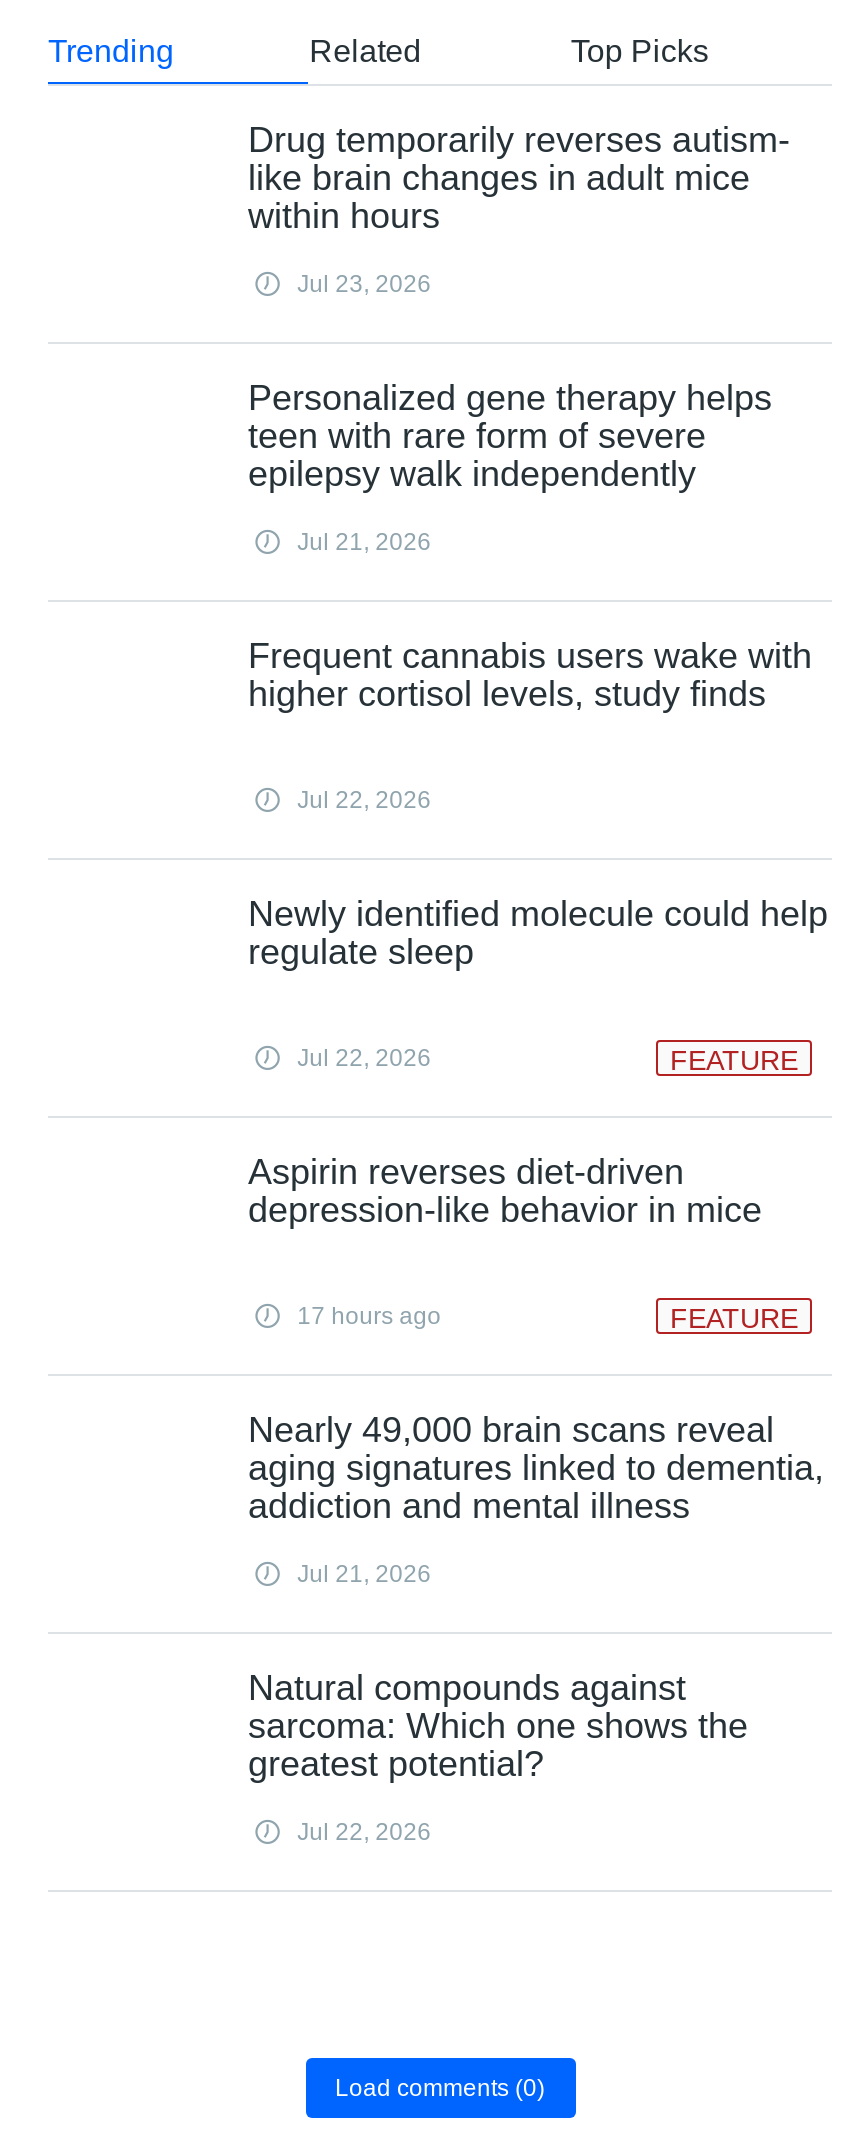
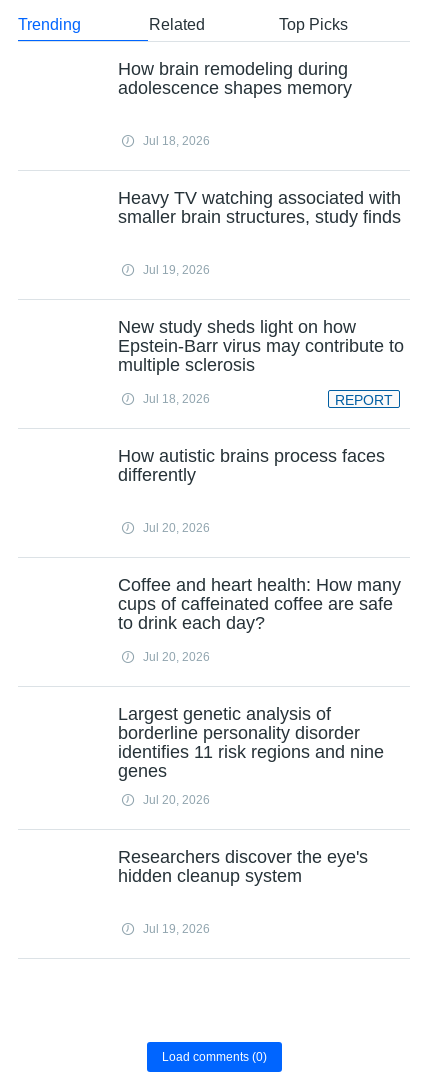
[248,121,790,237] Drug temporarily reverses autism- | like brain changes in adult mice | within hours -> [118,59,352,98] How brain remodeling during | adolescence shapes memory
[297,271,431,299] Jul 23, 2026 -> [143,134,210,148] Jul 18, 2026
[248,379,772,495] Personalized gene therapy helps | teen with rare form of severe | epilepsy walk independently -> [118,188,401,227] Heavy TV watching associated with | smaller brain structures, study finds
[297,529,431,557] Jul 21, 2026 -> [143,263,210,277] Jul 19, 2026
[248,637,812,715] Frequent cannabis users wake with | higher cortisol levels, study finds -> [118,317,404,375] New study sheds light on how | Epstein-Barr virus may contribute to | multiple sclerosis
[297,787,431,815] Jul 22, 2026 -> [143,392,393,408] Jul 18, 2026 | REPORT
[248,895,828,973] Newly identified molecule could help | regulate sleep -> [118,446,385,485] How autistic brains process faces | differently
[297,1044,798,1077] Jul 22, 2026 | FEATURE -> [143,521,210,535] Jul 20, 2026
[248,1153,762,1231] Aspirin reverses diet-driven | depression-like behavior in mice -> [118,575,401,633] Coffee and heart health: How many | cups of caffeinated coffee are safe | to drink each day?
[297,1302,798,1335] 17 hours ago | FEATURE -> [143,650,210,664] Jul 20, 2026
[248,1411,824,1527] Nearly 49,000 brain scans reveal | aging signatures linked to dementia, | addiction and mental illness -> [118,704,384,781] Largest genetic analysis of | borderline personality disorder | identifies 11 risk regions and nine | genes
[297,1561,431,1589] Jul 21, 2026 -> [143,793,210,807] Jul 20, 2026
[248,1669,748,1785] Natural compounds against | sarcoma: Which one shows the | greatest potential? -> [118,847,368,886] Researchers discover the eye's | hidden cleanup system
[297,1819,431,1847] Jul 22, 2026 -> [143,922,210,936] Jul 19, 2026

